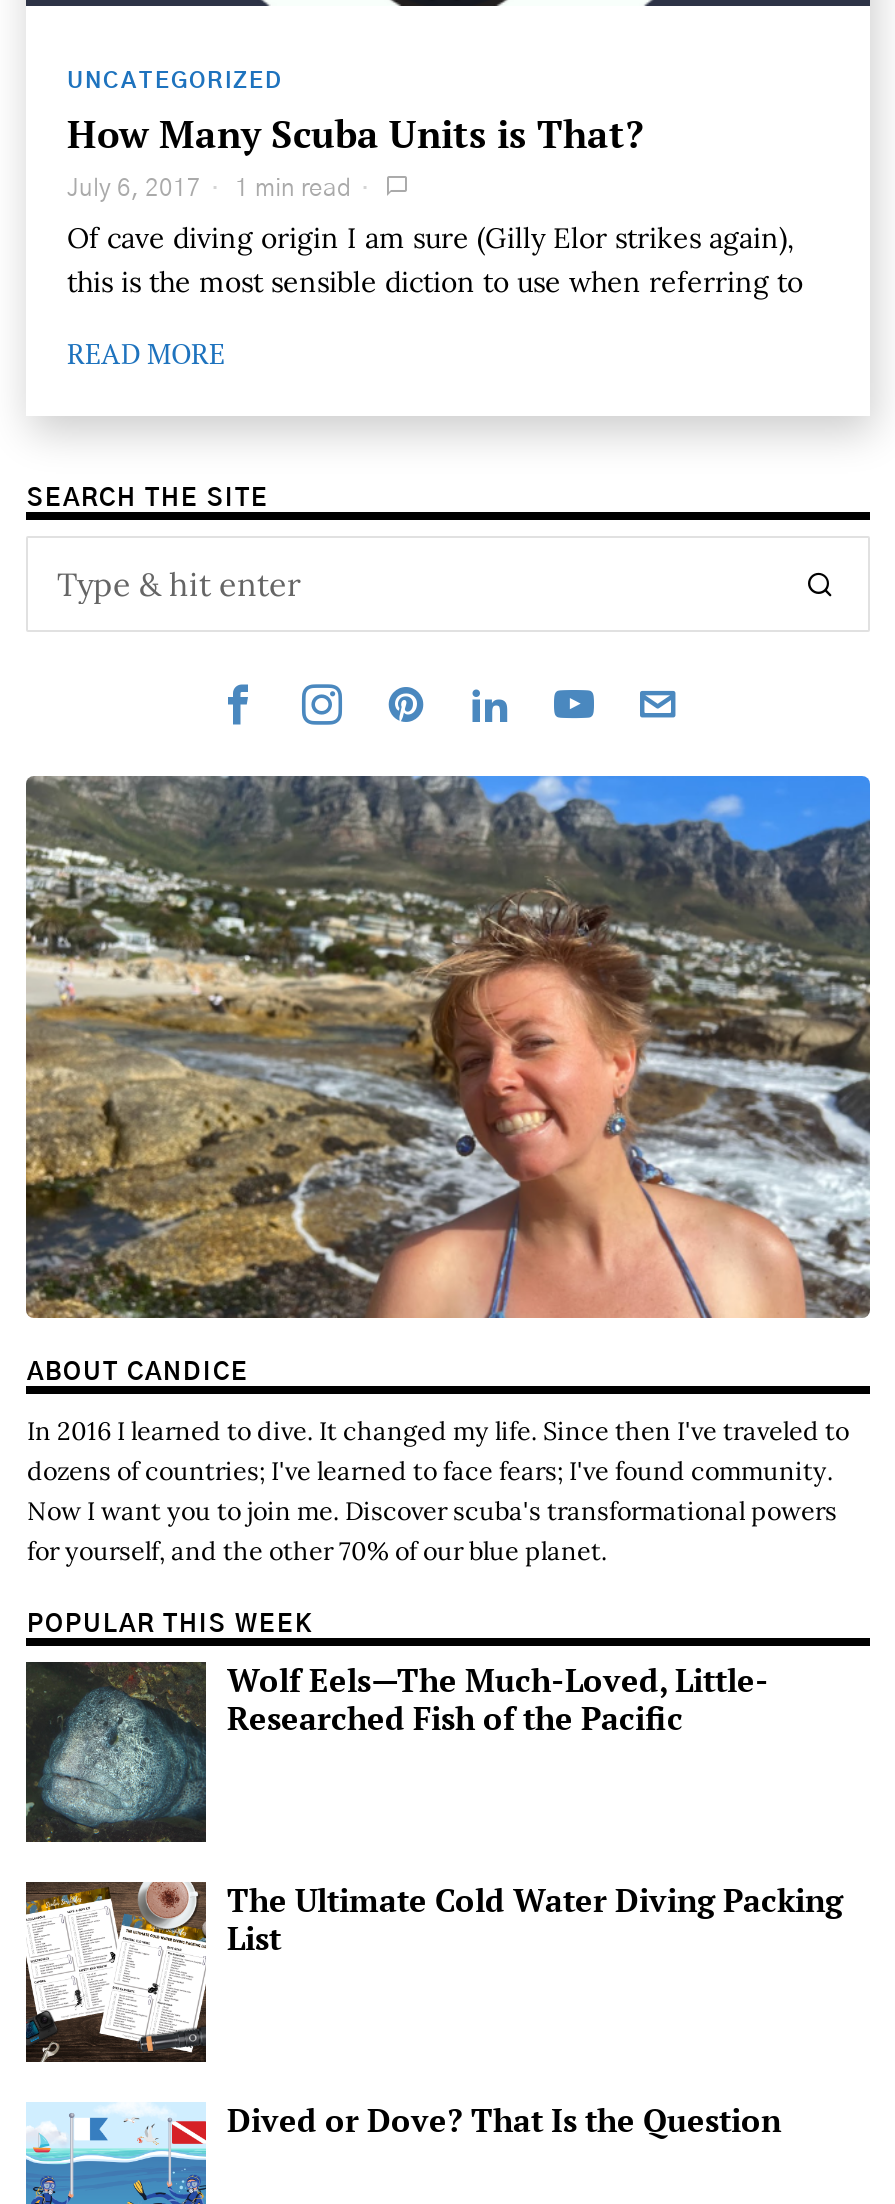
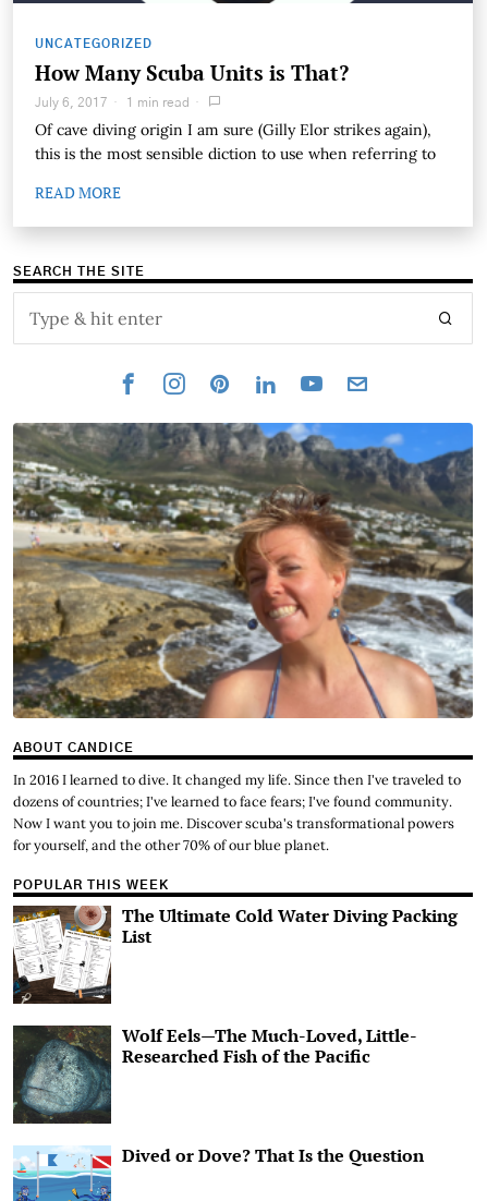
moved [24,1658,769,1840] -> [12,1023,418,1123]: [image] | Wolf Eels—The Much-Loved, Little- | Researched Fish of the Pacific
moved [22,1878,843,2064] -> [11,903,458,1005]: [image] | The Ultimate Cold Water Diving Packing | List

